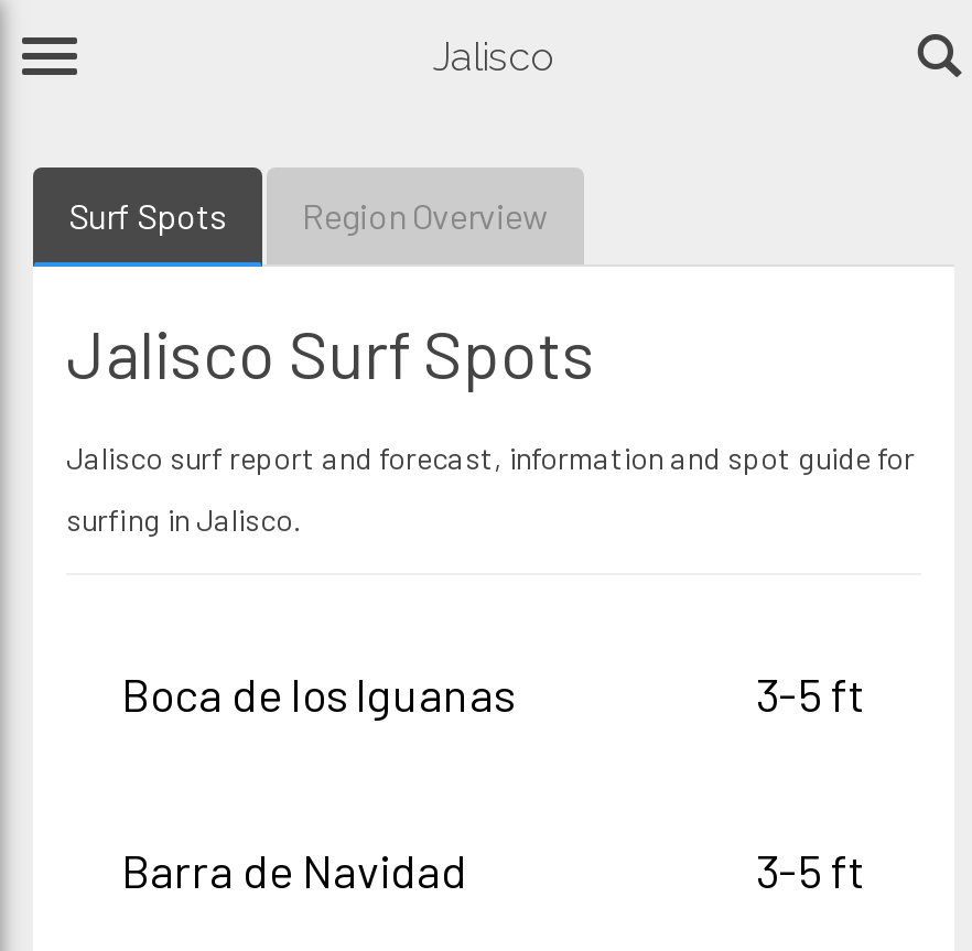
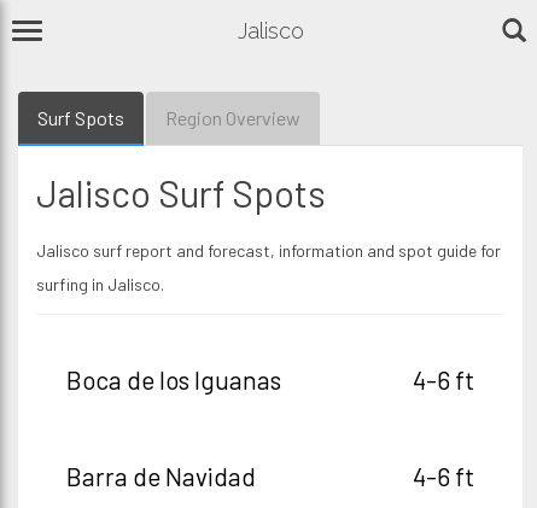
[756,666,866,721] 3-5 ft -> [413,364,474,395] 4-6 ft
[756,842,866,897] 3-5 ft -> [413,461,474,491] 4-6 ft

